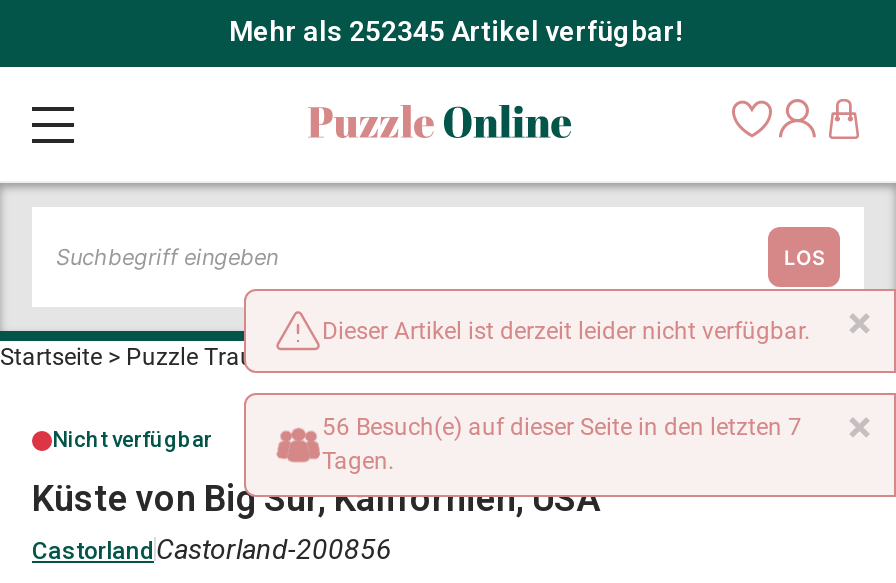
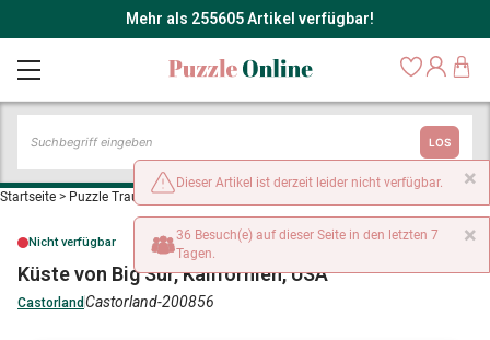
[229,15,683,47] Mehr als 252345 Artikel verfügbar! -> [125,10,374,27] Mehr als 255605 Artikel verfügbar!
[322,413,802,441] 56 Besuch(e) auf dieser Seite in den letzten 7 -> [176,227,439,243] 36 Besuch(e) auf dieser Seite in den letzten 7

